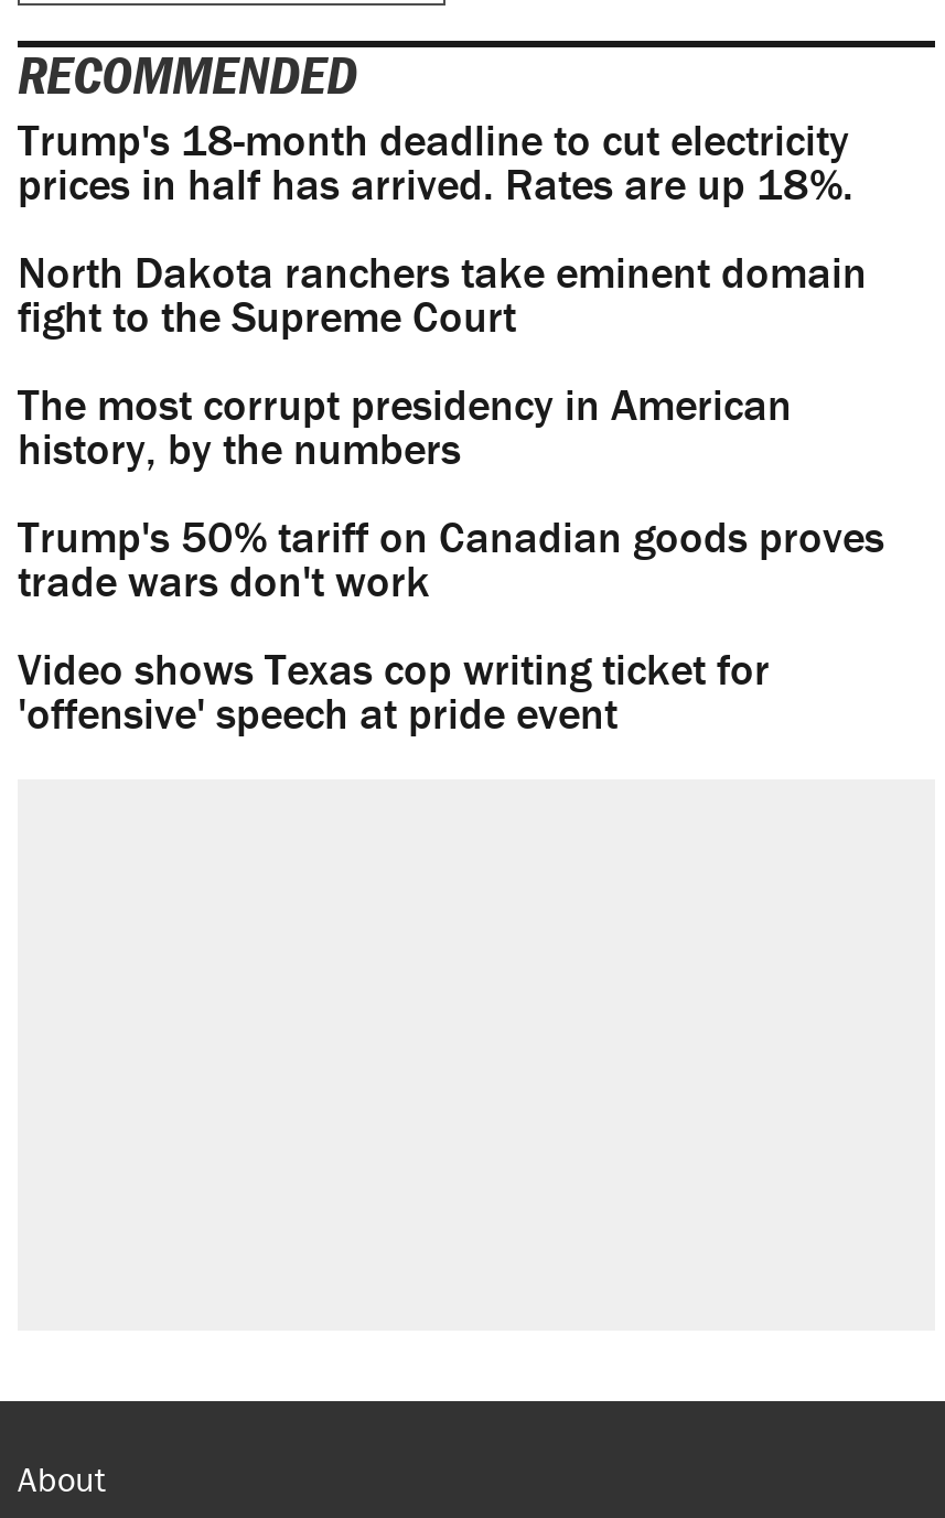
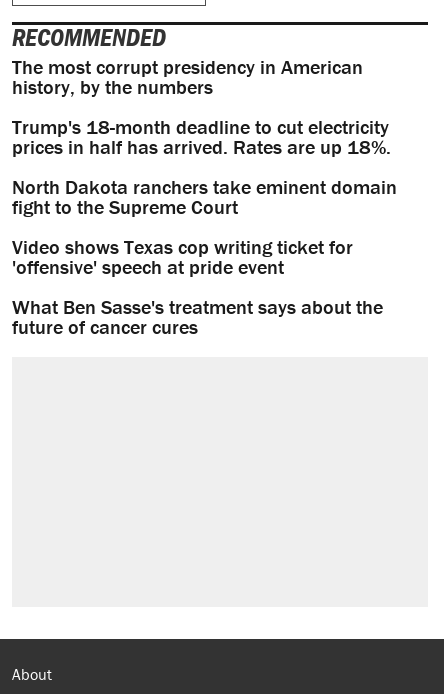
moved [18,112,867,343] -> [12,114,397,219]: Trump's 18-month deadline to cut electricity | prices in half has arrived. Rates are up 18%. | North Dakota ranchers take eminent domain | fight to the Supreme Court
moved [18,376,792,475] -> [12,54,363,99]: The most corrupt presidency in American | history, by the numbers
[18,508,884,608] Trump's 50% tariff on Canadian goods proves | trade wars don't work -> none
moved [18,641,770,740] -> [12,234,353,279]: Video shows Texas cop writing ticket for | 'offensive' speech at pride event
none -> [12,294,383,339] What Ben Sasse's treatment says about the | future of cancer cures

